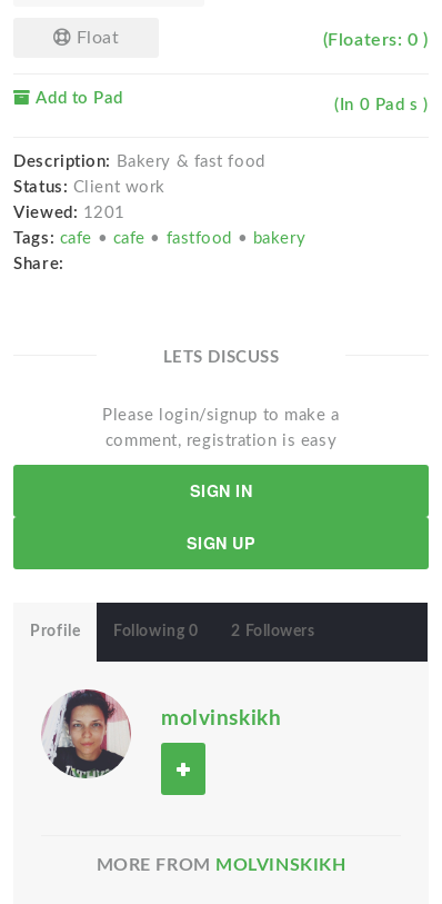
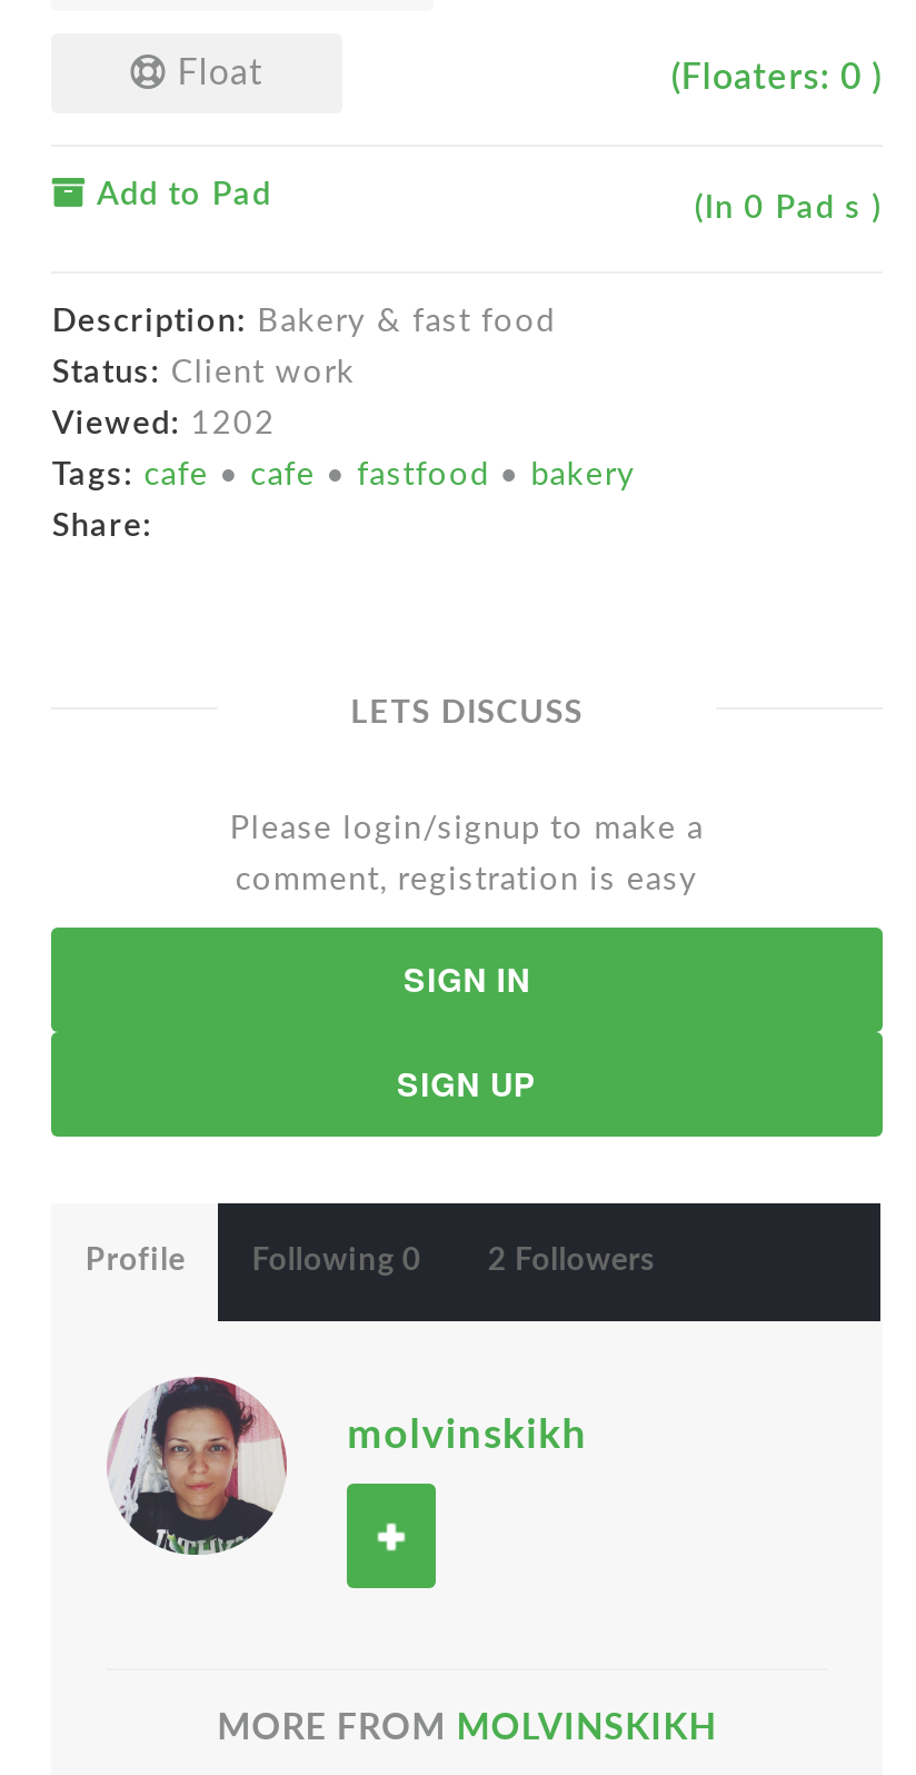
[14,204,126,221] Viewed: 1201 -> [52,406,276,440] Viewed: 1202

